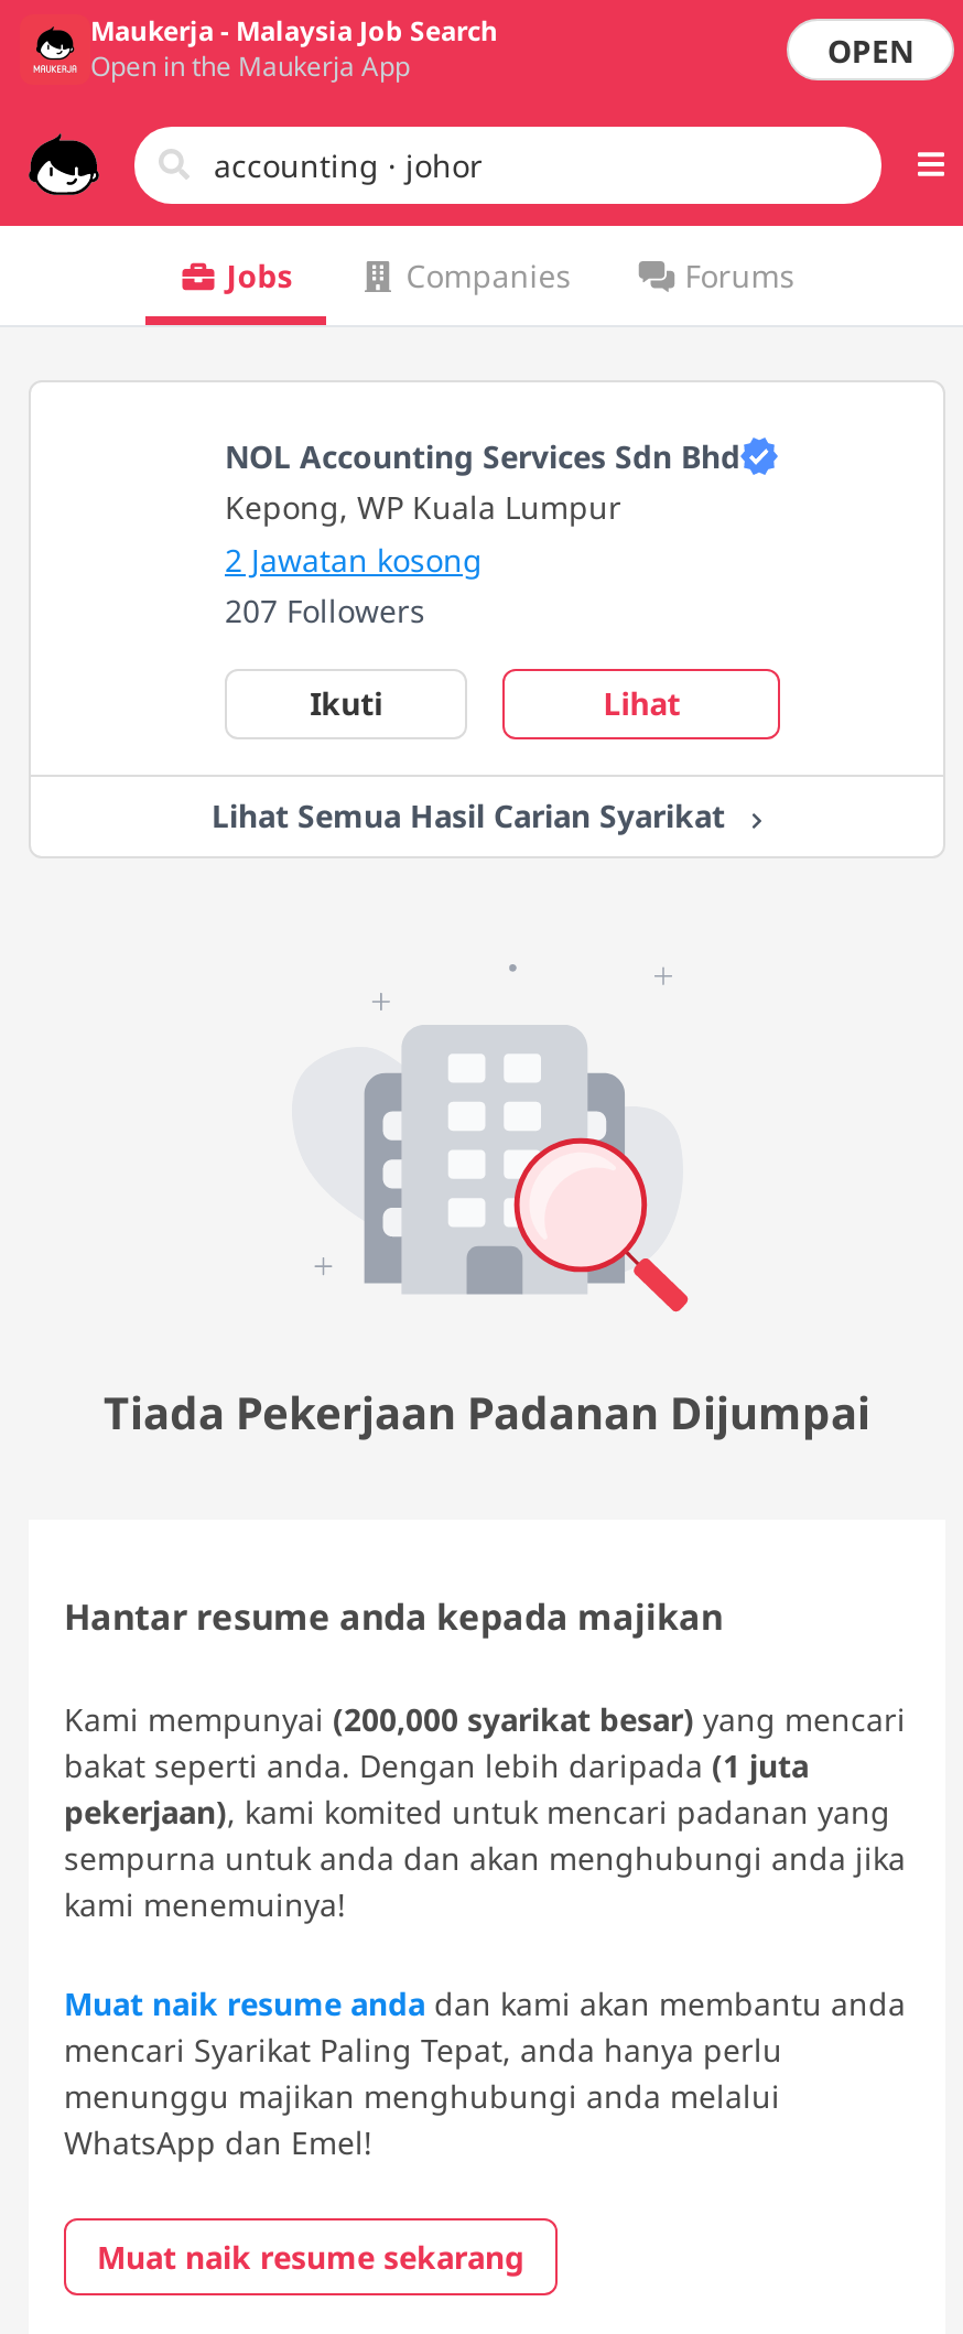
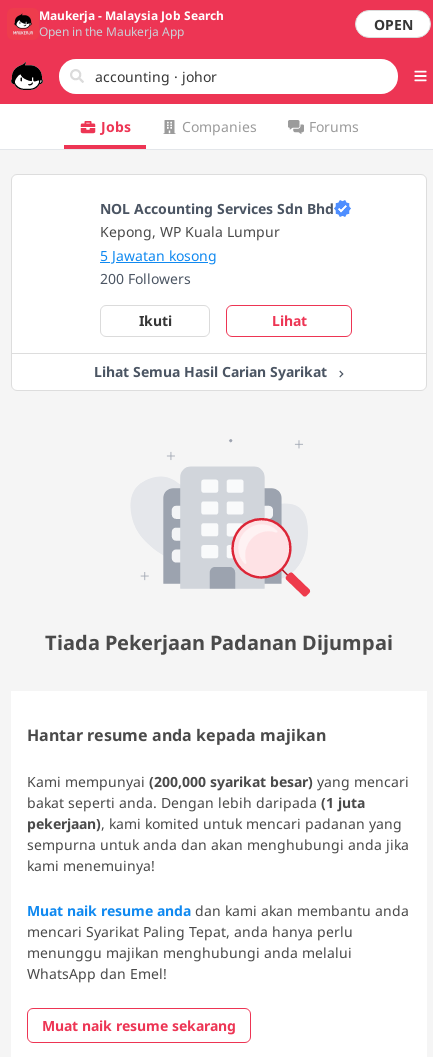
[225,539,483,581] 2 Jawatan kosong -> [100,246,217,265] 5 Jawatan kosong
[225,590,425,631] 207 Followers -> [100,269,191,288] 200 Followers

